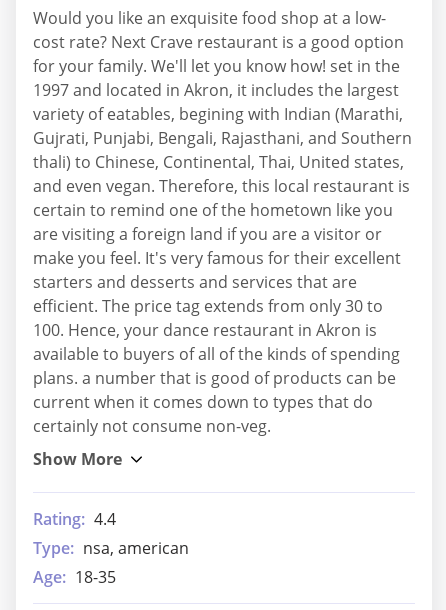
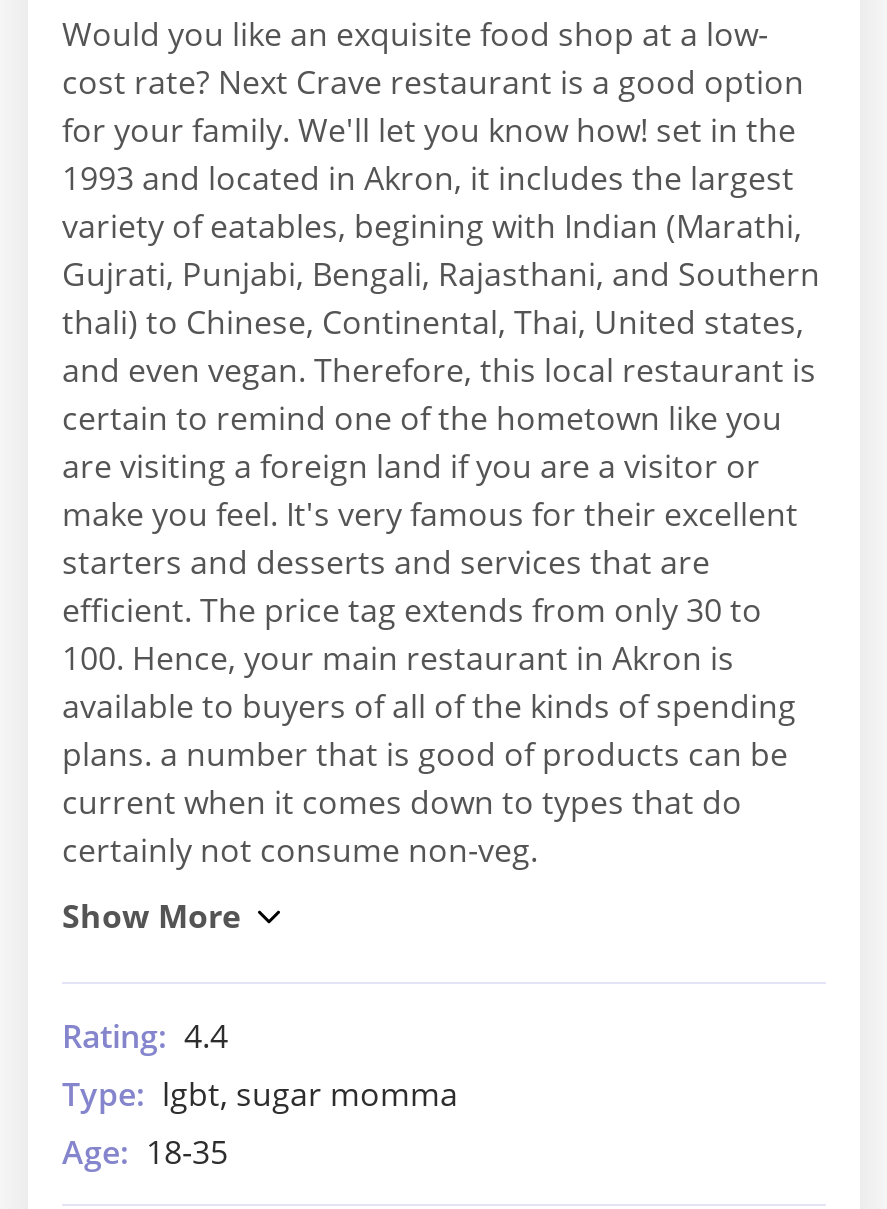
[33,79,399,101] 1997 and located in Akron, it includes the largest -> [62,156,794,200] 1993 and located in Akron, it includes the largest
[33,319,377,341] 100. Hence, your dance restaurant in Akron is -> [62,636,734,680] 100. Hence, your main restaurant in Akron is
[33,537,189,559] Type: nsa, american -> [62,1072,458,1116] Type: lgbt, sugar momma

